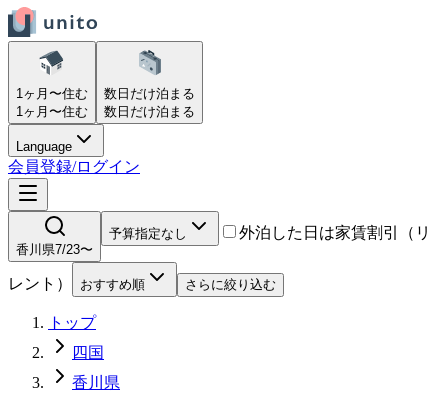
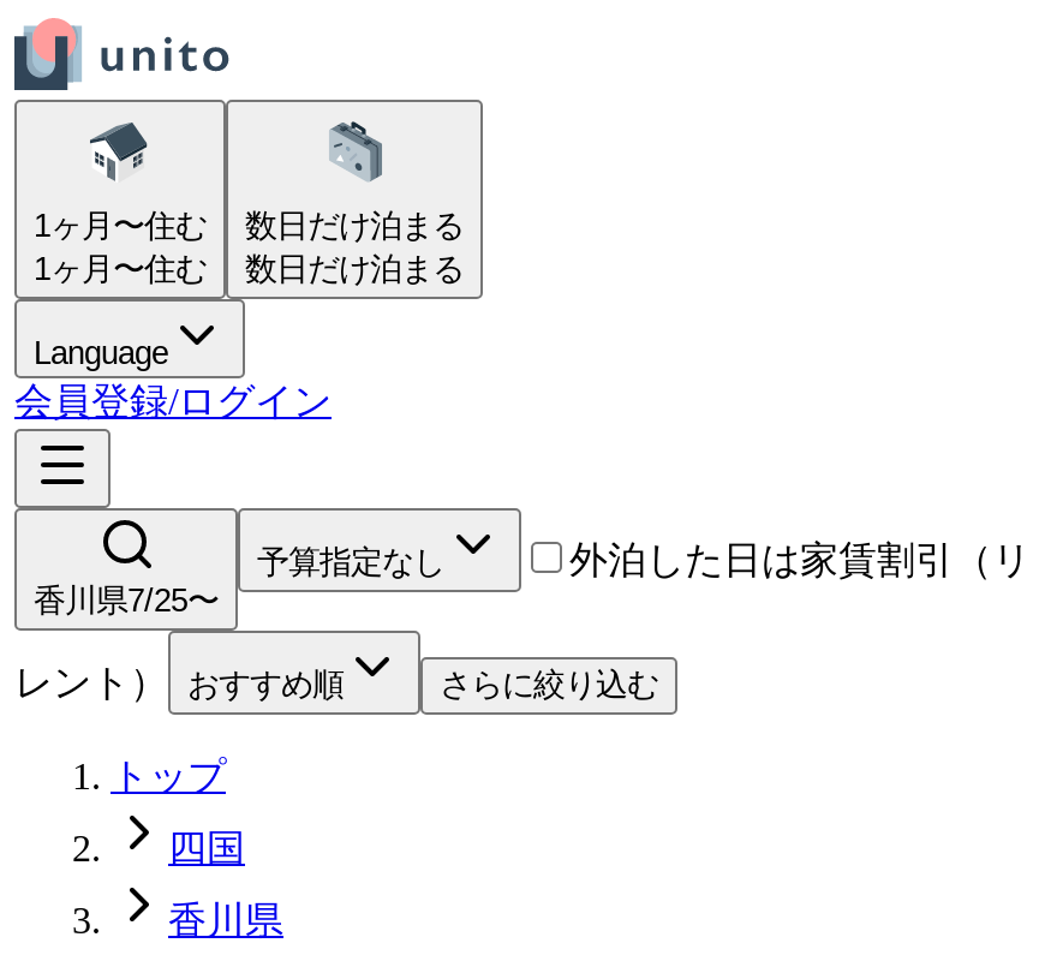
[16,242,93,257] 香川県7/23〜 -> [34,583,219,619] 香川県7/25〜

